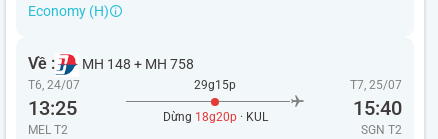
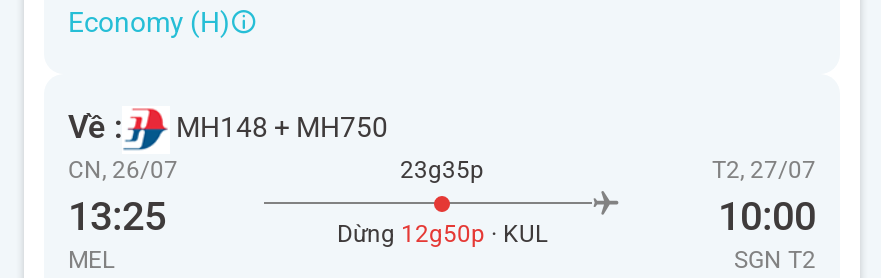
[28,56,194,92] MH 148 + MH 758 | T6, 24/07 -> [68,111,388,184] MH148 + MH750 | CN, 26/07
[194,78,236,92] 29g15p -> [400,156,484,184] 23g35p
[350,78,402,120] T7, 25/07 | 15:40 -> [712,156,816,240] T2, 27/07 | 10:00
[162,110,267,124] Dừng 18g20p · KUL -> [337,220,547,248] Dừng 12g50p · KUL
[28,123,68,137] MEL T2 -> [68,246,114,274] MEL

